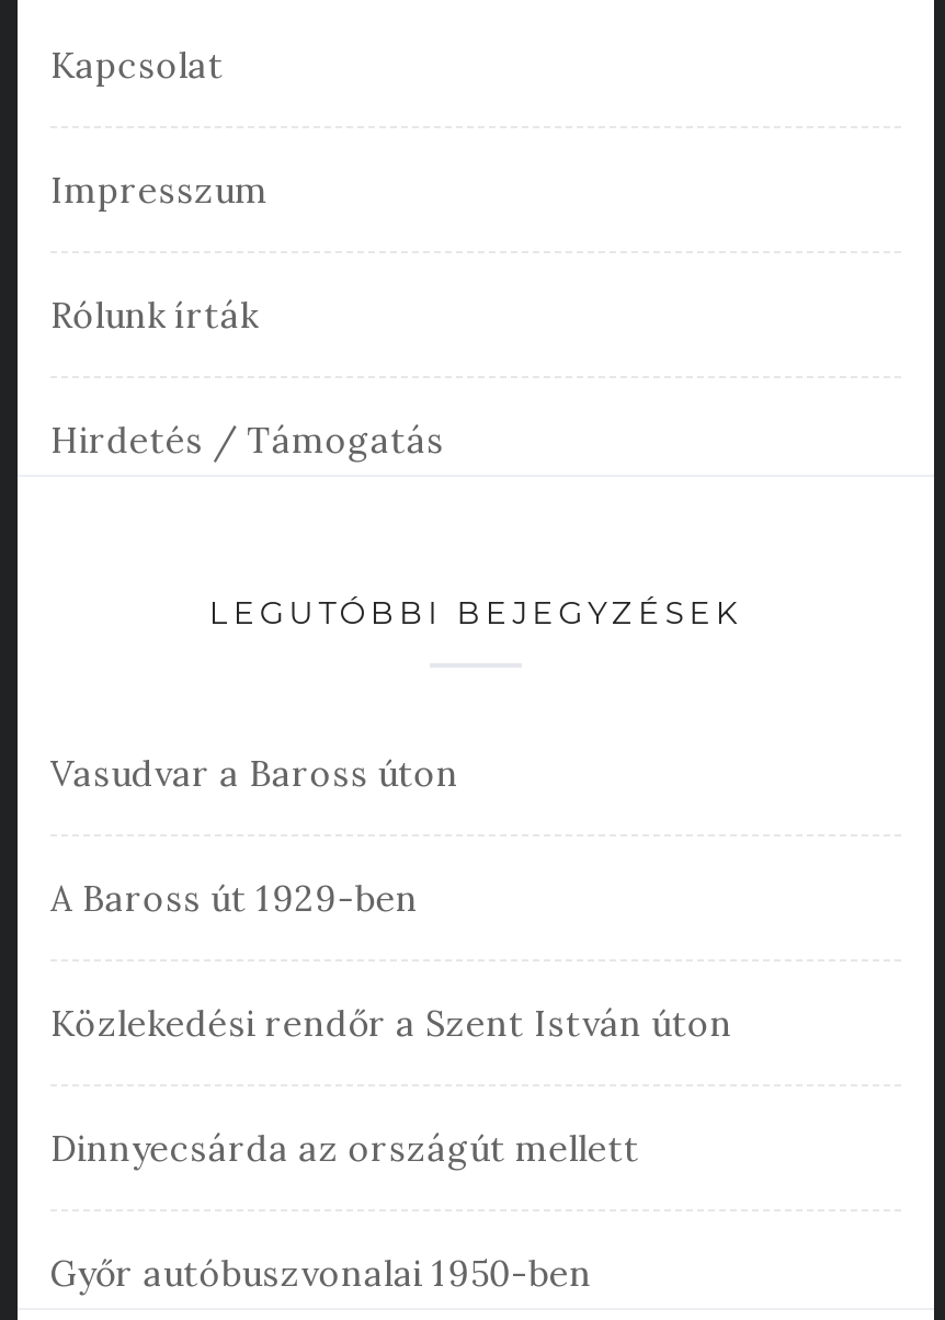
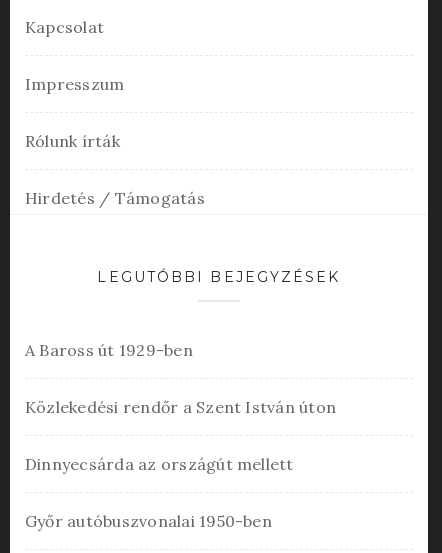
[50,751,459,795] Vasudvar a Baross úton -> none

